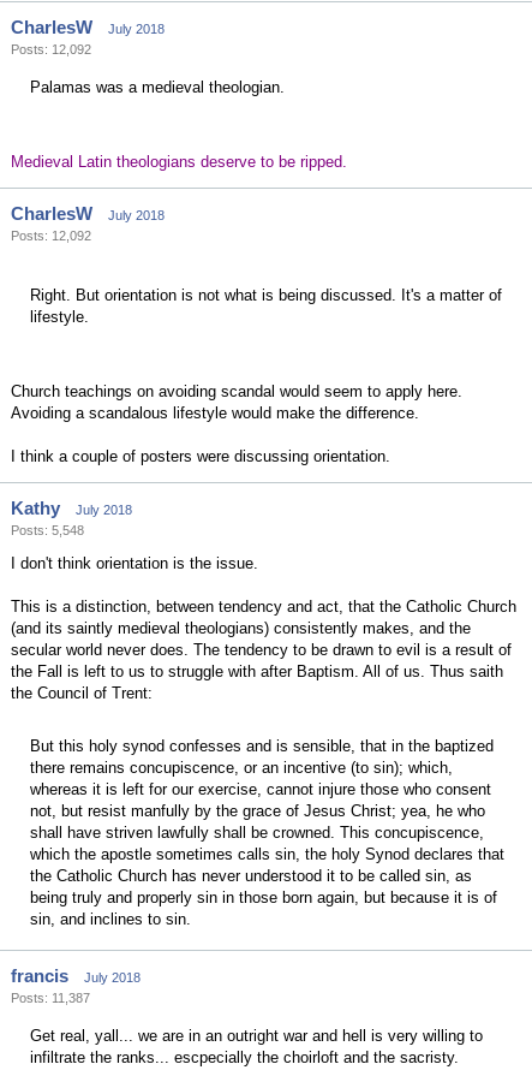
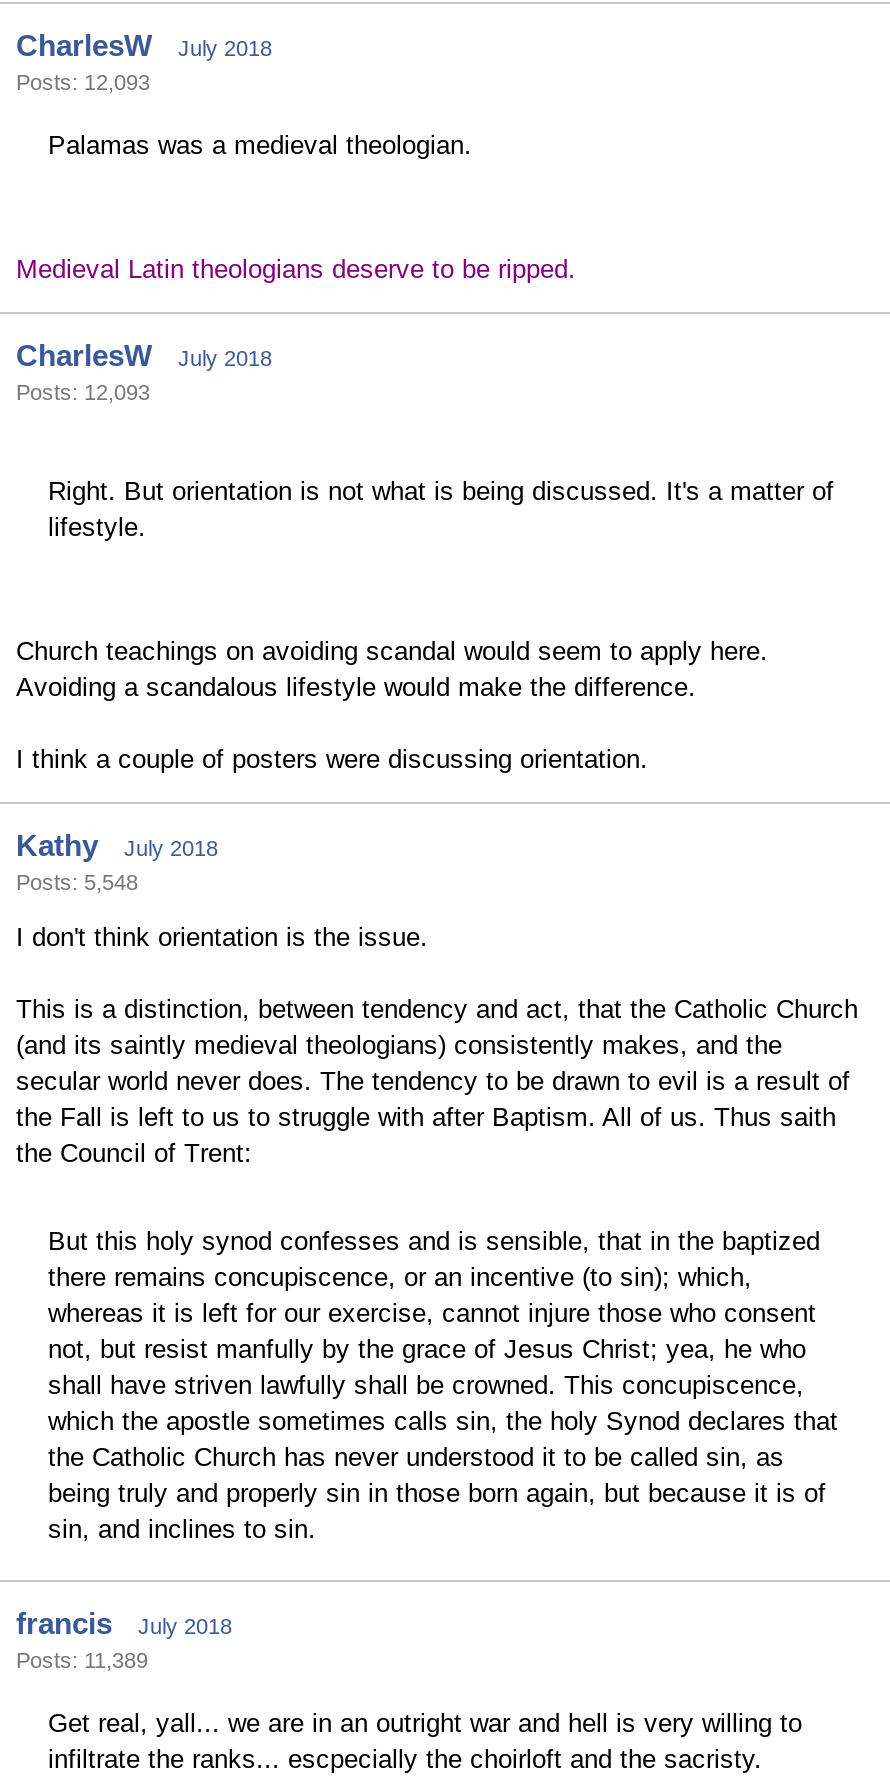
[11,42,91,57] Posts: 12,092 -> [16,70,150,94] Posts: 12,093
[11,228,91,243] Posts: 12,092 -> [16,380,150,404] Posts: 12,093
[11,991,90,1005] Posts: 11,387 -> [16,1648,148,1672] Posts: 11,389

